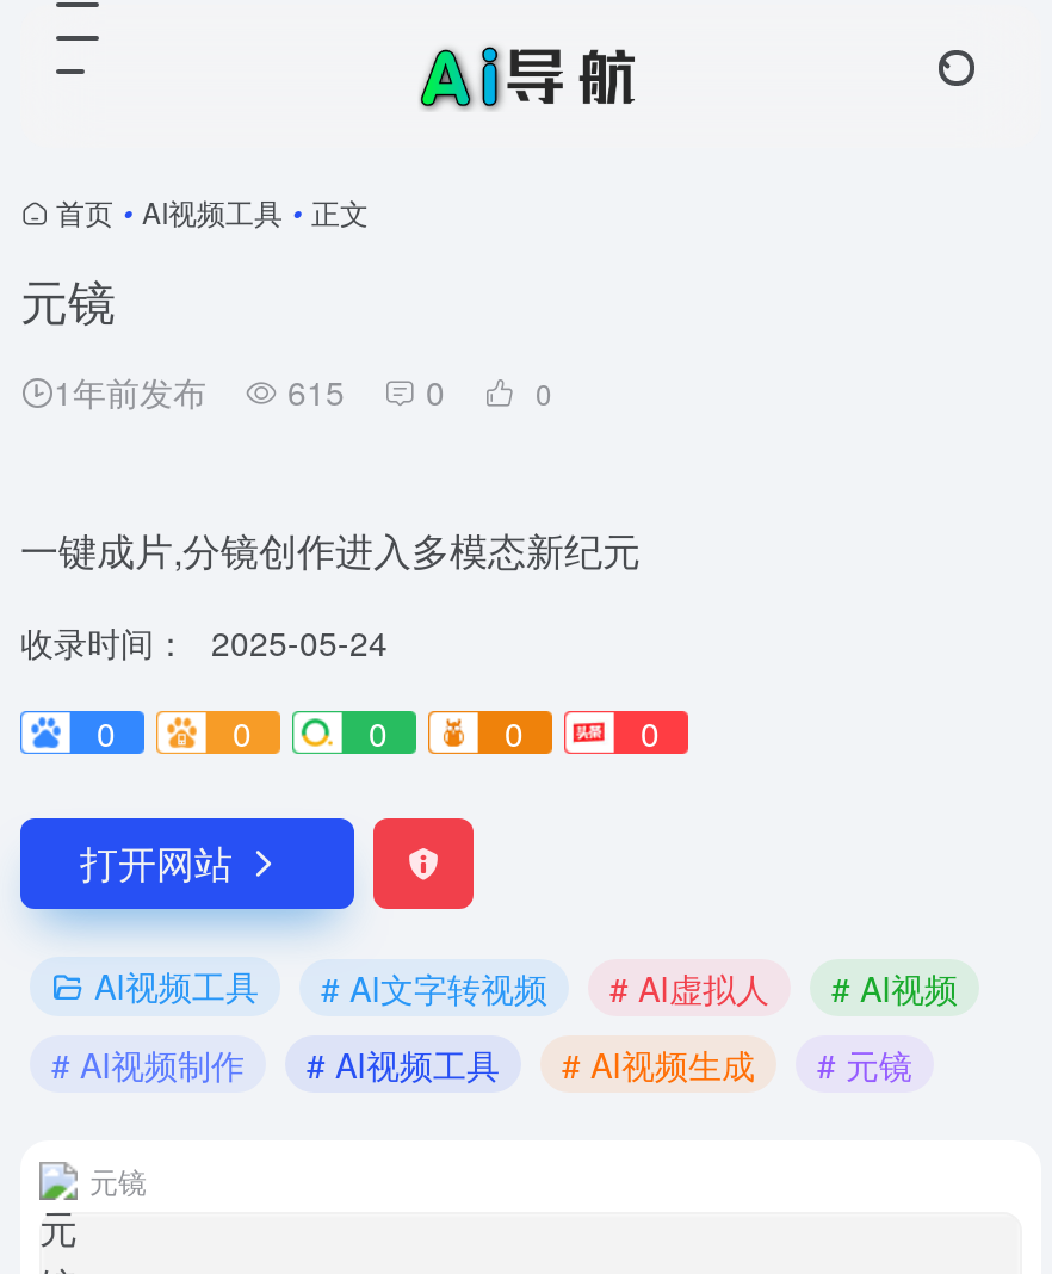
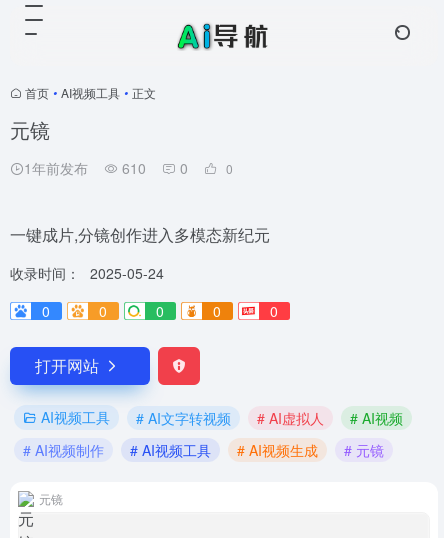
[54,367,445,415] 1年前发布 615 0 -> [24,158,188,178] 1年前发布 610 0

